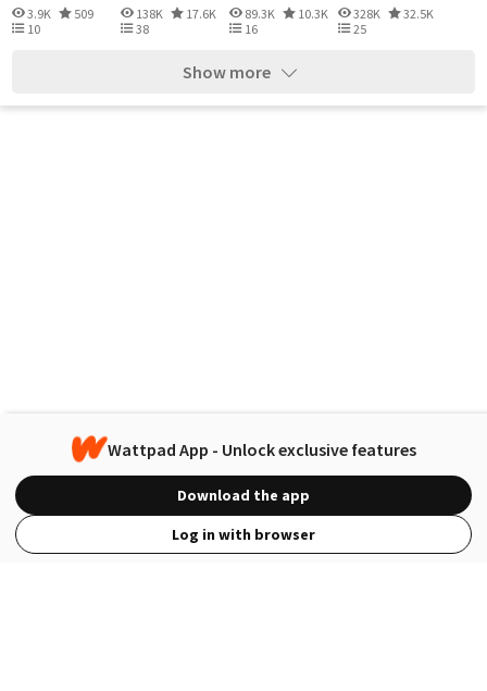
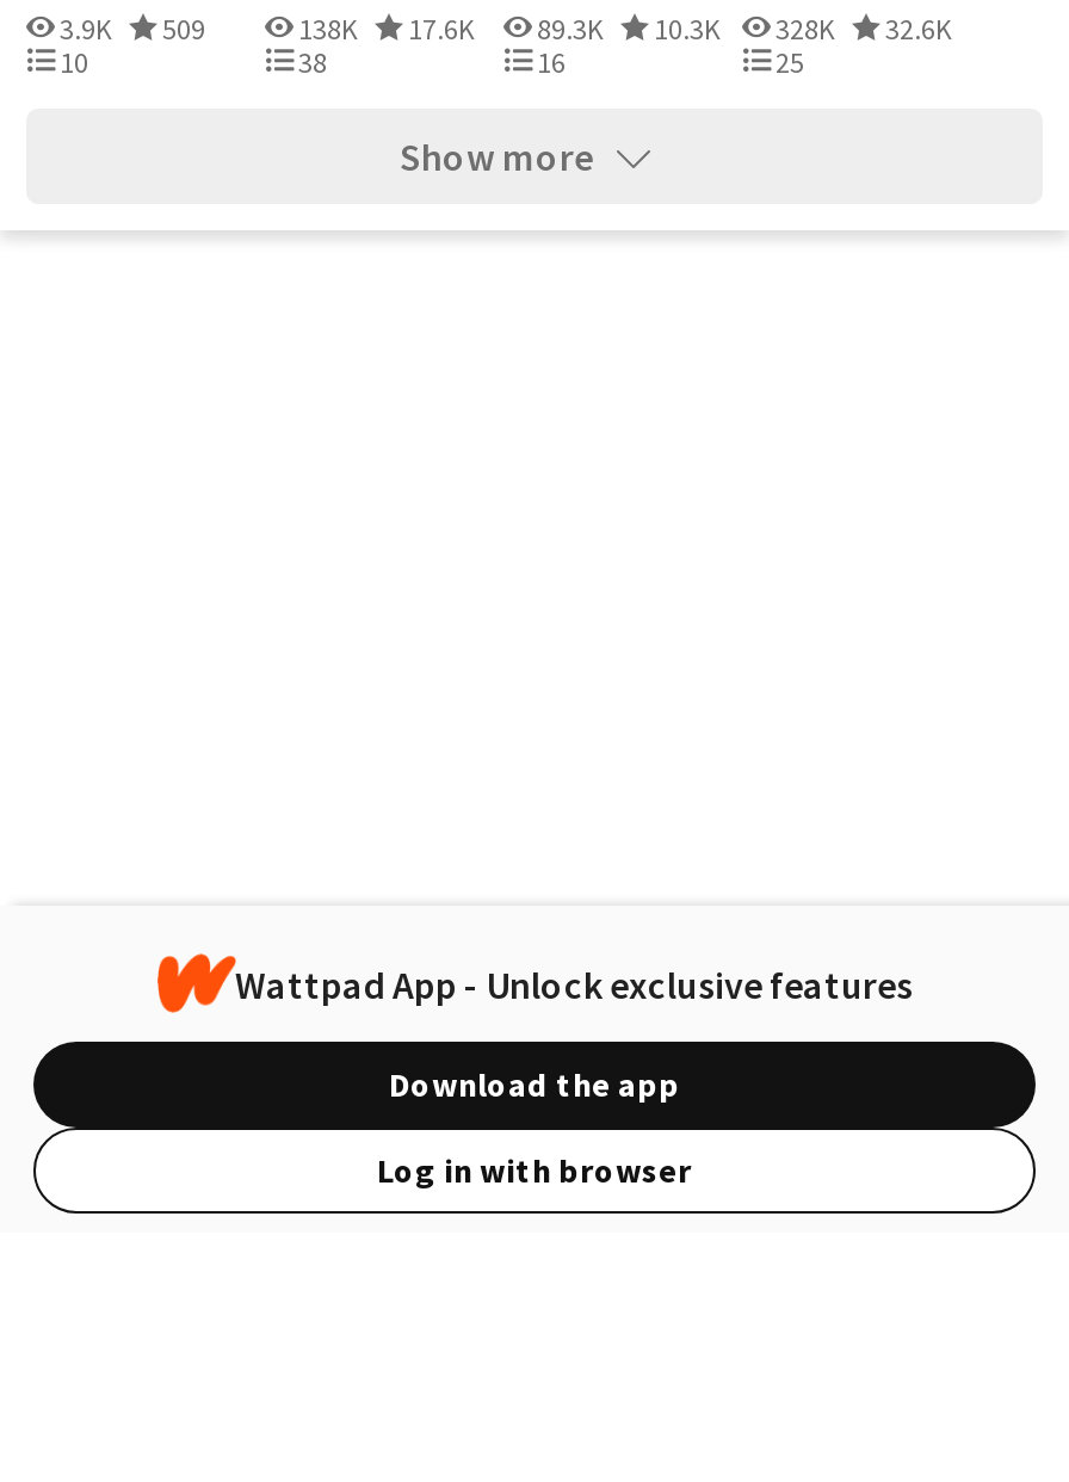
[134,5,434,22] 138K 17.6K 89.3K 10.3K 328K 32.5K -> [293,11,952,47] 138K 17.6K 89.3K 10.3K 328K 32.6K

